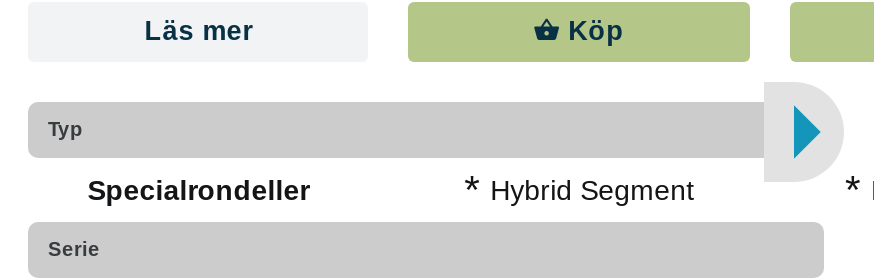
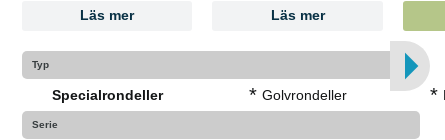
[560,16,624,46] Köp -> [271,8,325,23] Läs mer
[464,168,694,212] * Hybrid Segment -> [249,84,347,106] * Golvrondeller

